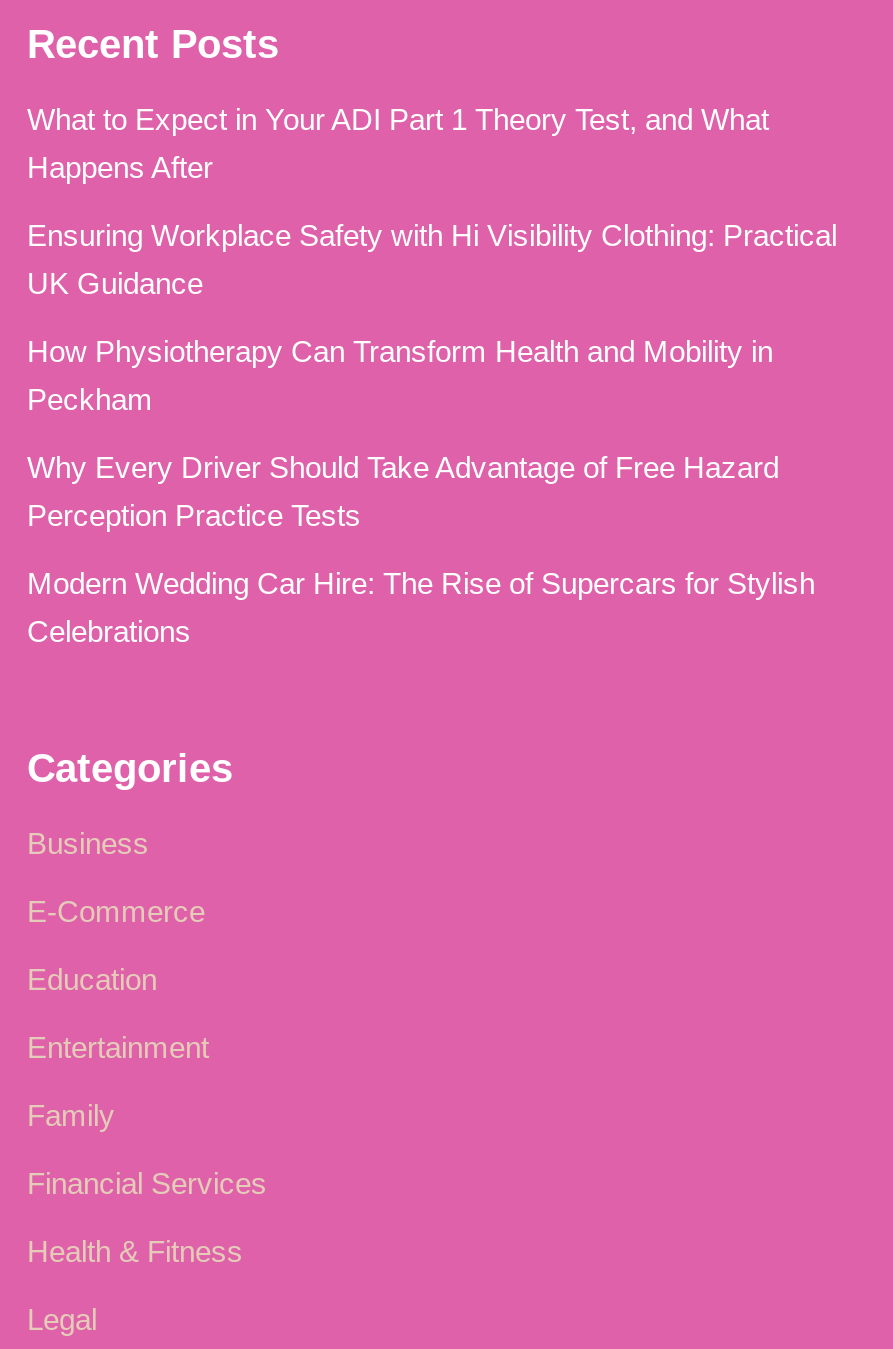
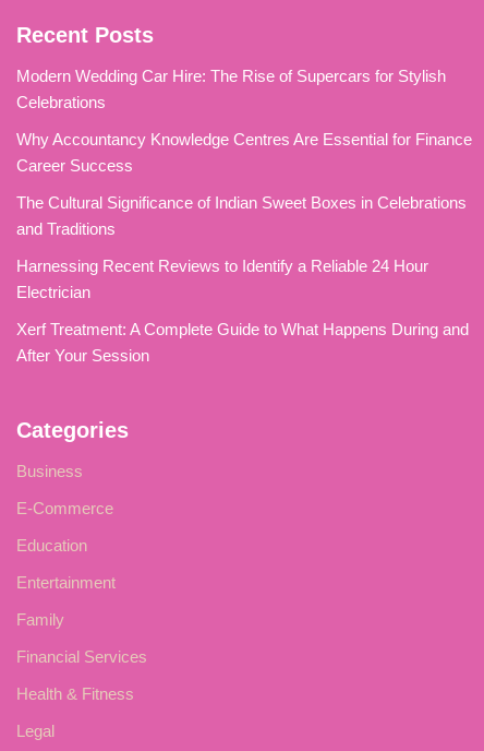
[27,103,837,533] What to Expect in Your ADI Part 1 Theory Test, and What | Happens After | Ensuring Workplace Safety with Hi Visibility Clothing: Practical | UK Guidance | How Physiotherapy Can Transform Health and Mobility in | Peckham | Why Every Driver Should Take Advantage of Free Hazard | Perception Practice Tests -> none
moved [27,567,815,649] -> [16,67,446,112]: Modern Wedding Car Hire: The Rise of Supercars for Stylish | Celebrations
none -> [16,130,472,365] Why Accountancy Knowledge Centres Are Essential for Finance | Career Success | The Cultural Significance of Indian Sweet Boxes in Celebrations | and Traditions | Harnessing Recent Reviews to Identify a Reliable 24 Hour | Electrician | Xerf Treatment: A Complete Guide to What Happens During and | After Your Session

